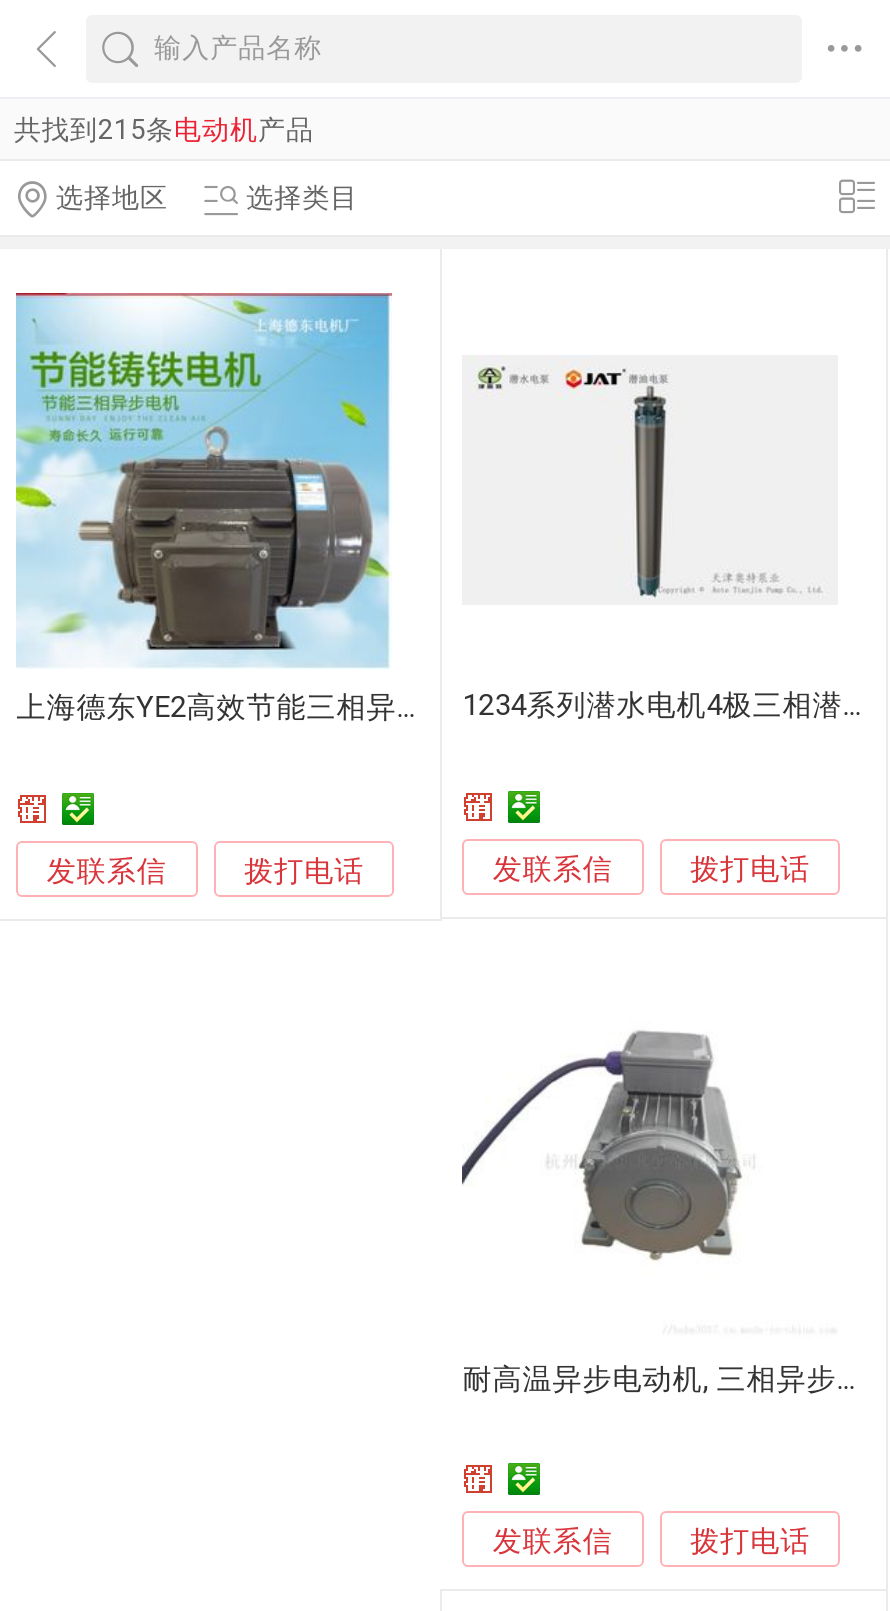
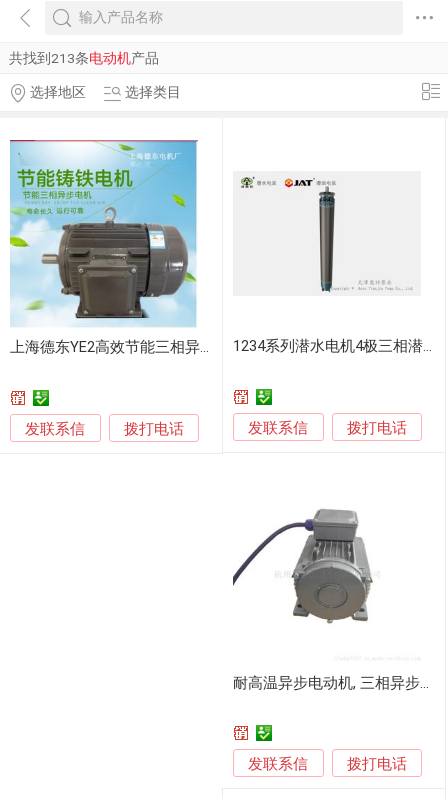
[14,113,314,145] 共找到215条电动机产品 -> [9,50,159,66] 共找到213条电动机产品

